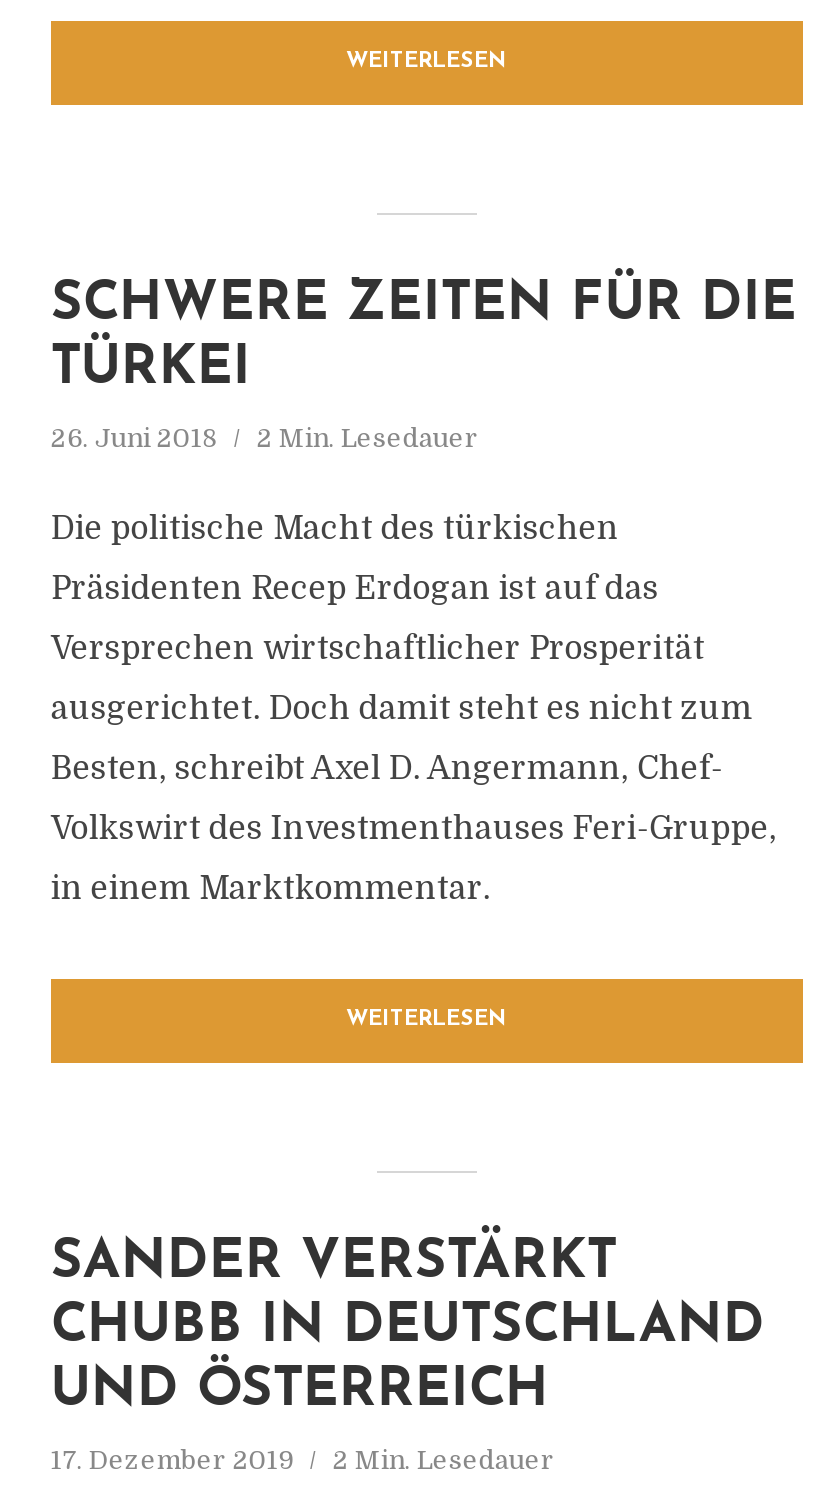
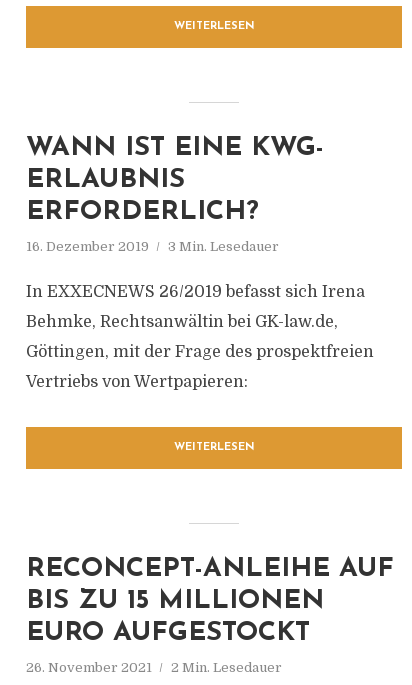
[51,279,797,907] SCHWERE ZEITEN FÜR DIE | TÜRKEI | 26. Juni 2018 | 2 Min. Lesedauer | Die politische Macht des türkischen | Präsidenten Recep Erdogan ist auf das | Versprechen wirtschaftlicher Prosperität | ausgerichtet. Doch damit steht es nicht zum | Besten, schreibt Axel D. Angermann, Chef- | Volkswirt des Investmenthauses Feri-Gruppe, | in einem Marktkommentar. -> [26,135,374,391] WANN IST EINE KWG- | ERLAUBNIS | ERFORDERLICH? | 16. Dezember 2019 | 3 Min. Lesedauer | In EXXECNEWS 26/2019 befasst sich Irena | Behmke, Rechtsanwältin bei GK-law.de, | Göttingen, mit der Frage des prospektfreien | Vertriebs von Wertpapieren:
[51,1237,765,1419] SANDER VERSTÄRKT | CHUBB IN DEUTSCHLAND | UND ÖSTERREICH -> [26,556,394,647] RECONCEPT-ANLEIHE AUF | BIS ZU 15 MILLIONEN | EURO AUFGESTOCKT
[51,1445,555,1475] 17. Dezember 2019 2 Min. Lesedauer -> [26,660,282,675] 26. November 2021 2 Min. Lesedauer

